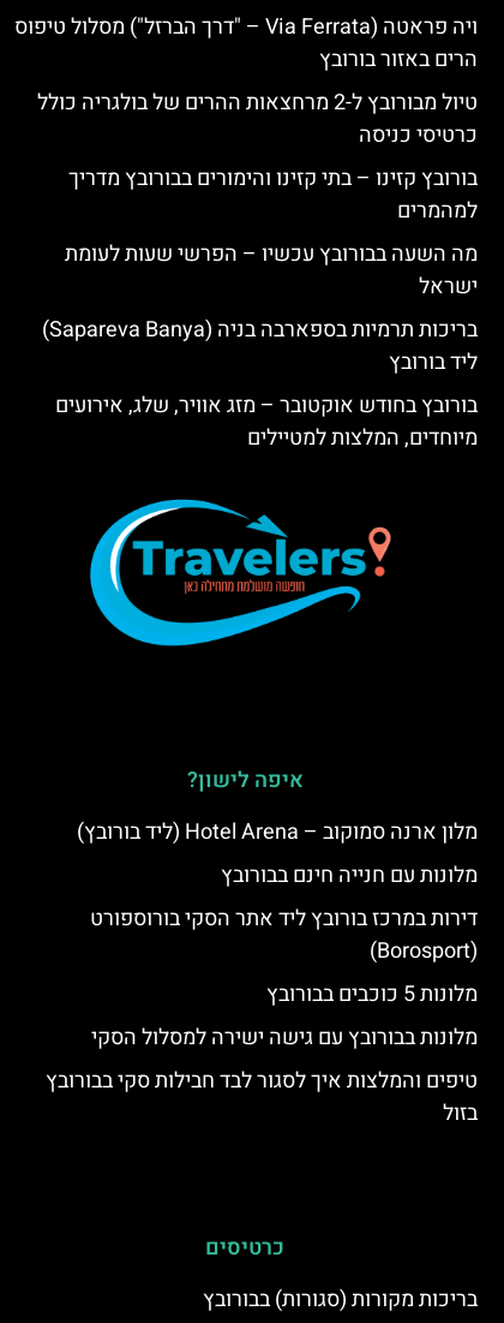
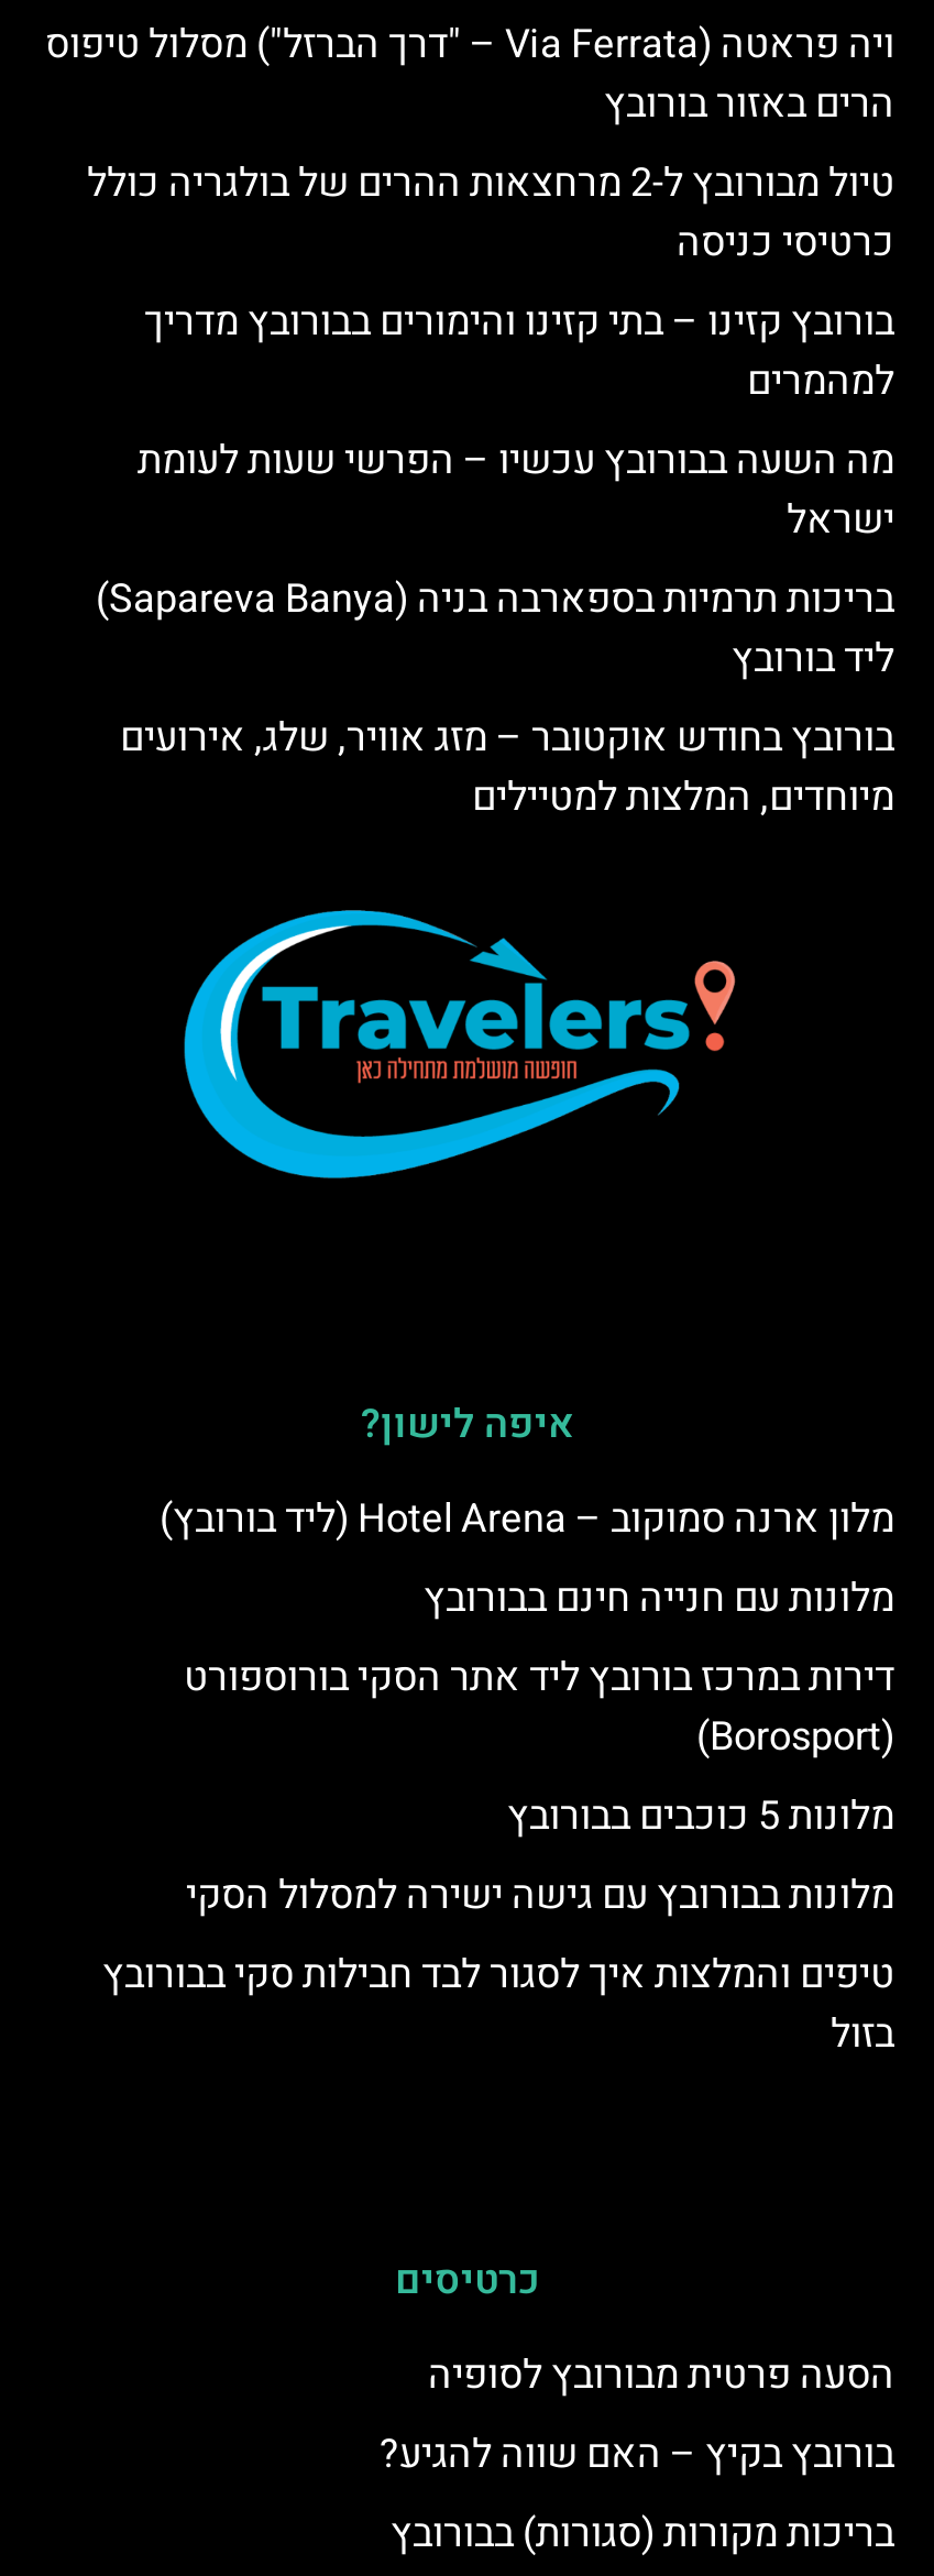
none -> [380,2346,894,2484] הסעה פרטית מבורובץ לסופיה | בורובץ בקיץ – האם שווה להגיע?

